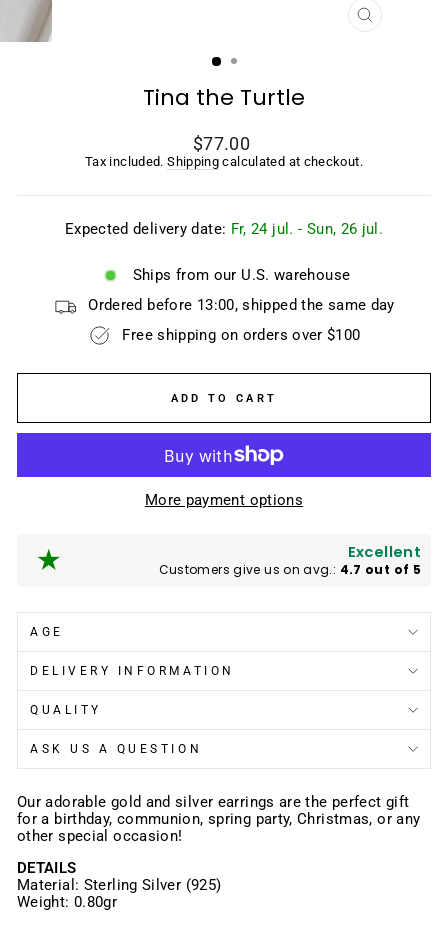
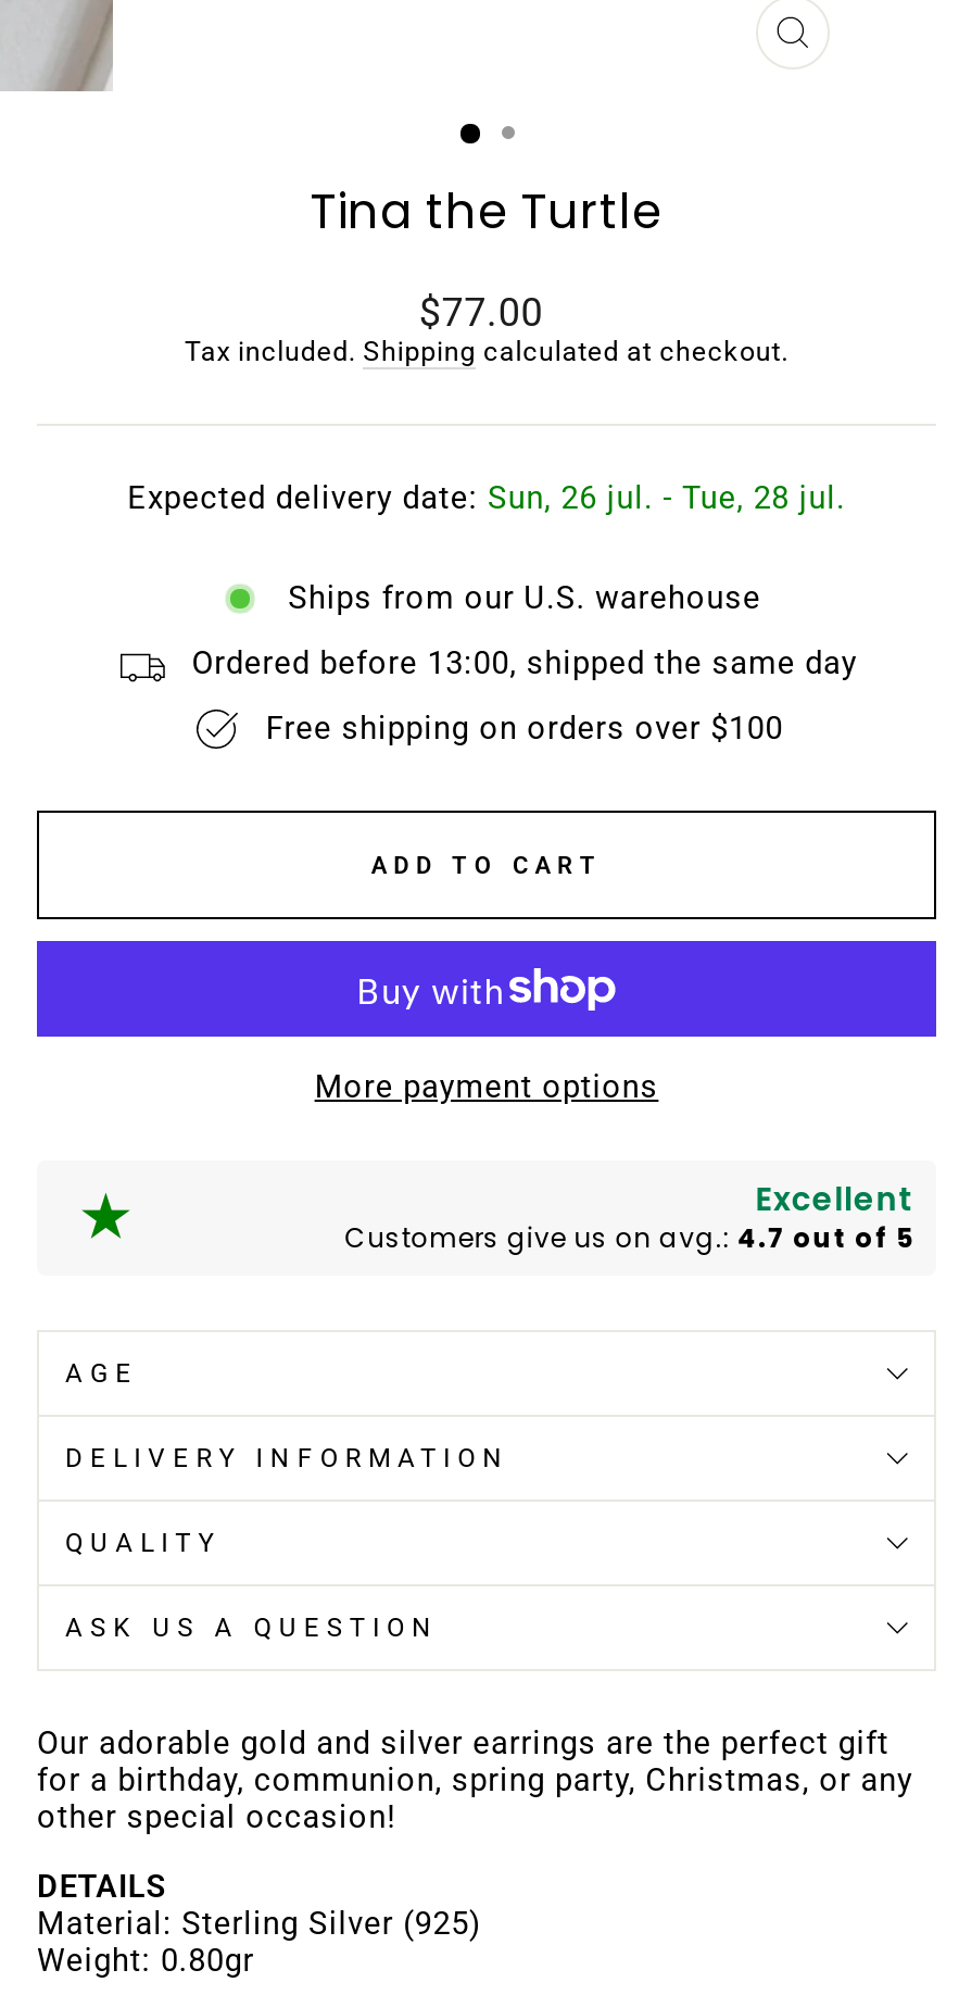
[65,220,383,238] Expected delivery date: Fr, 24 jul. - Sun, 26 jul. -> [127,479,846,518] Expected delivery date: Sun, 26 jul. - Tue, 28 jul.

